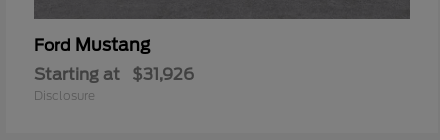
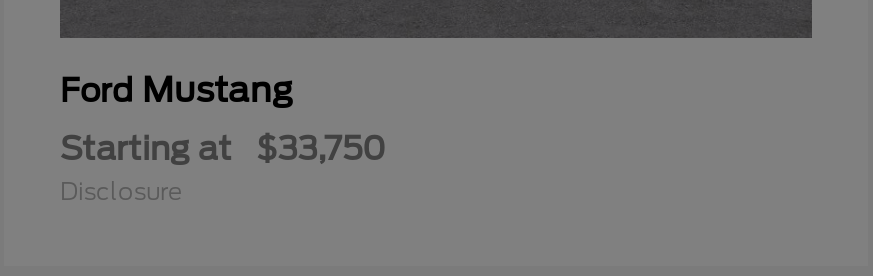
[34,65,194,84] Starting at $31,926 -> [60,130,386,168] Starting at $33,750

